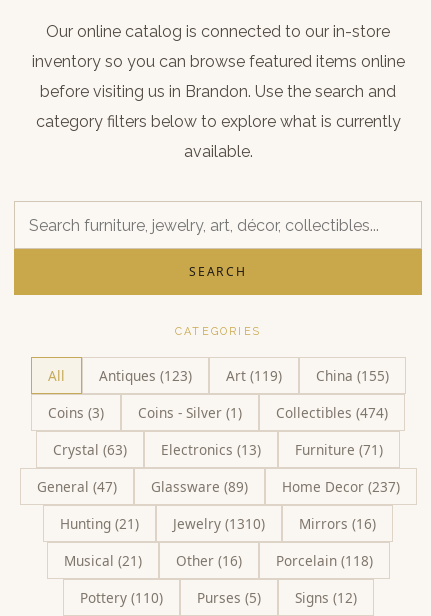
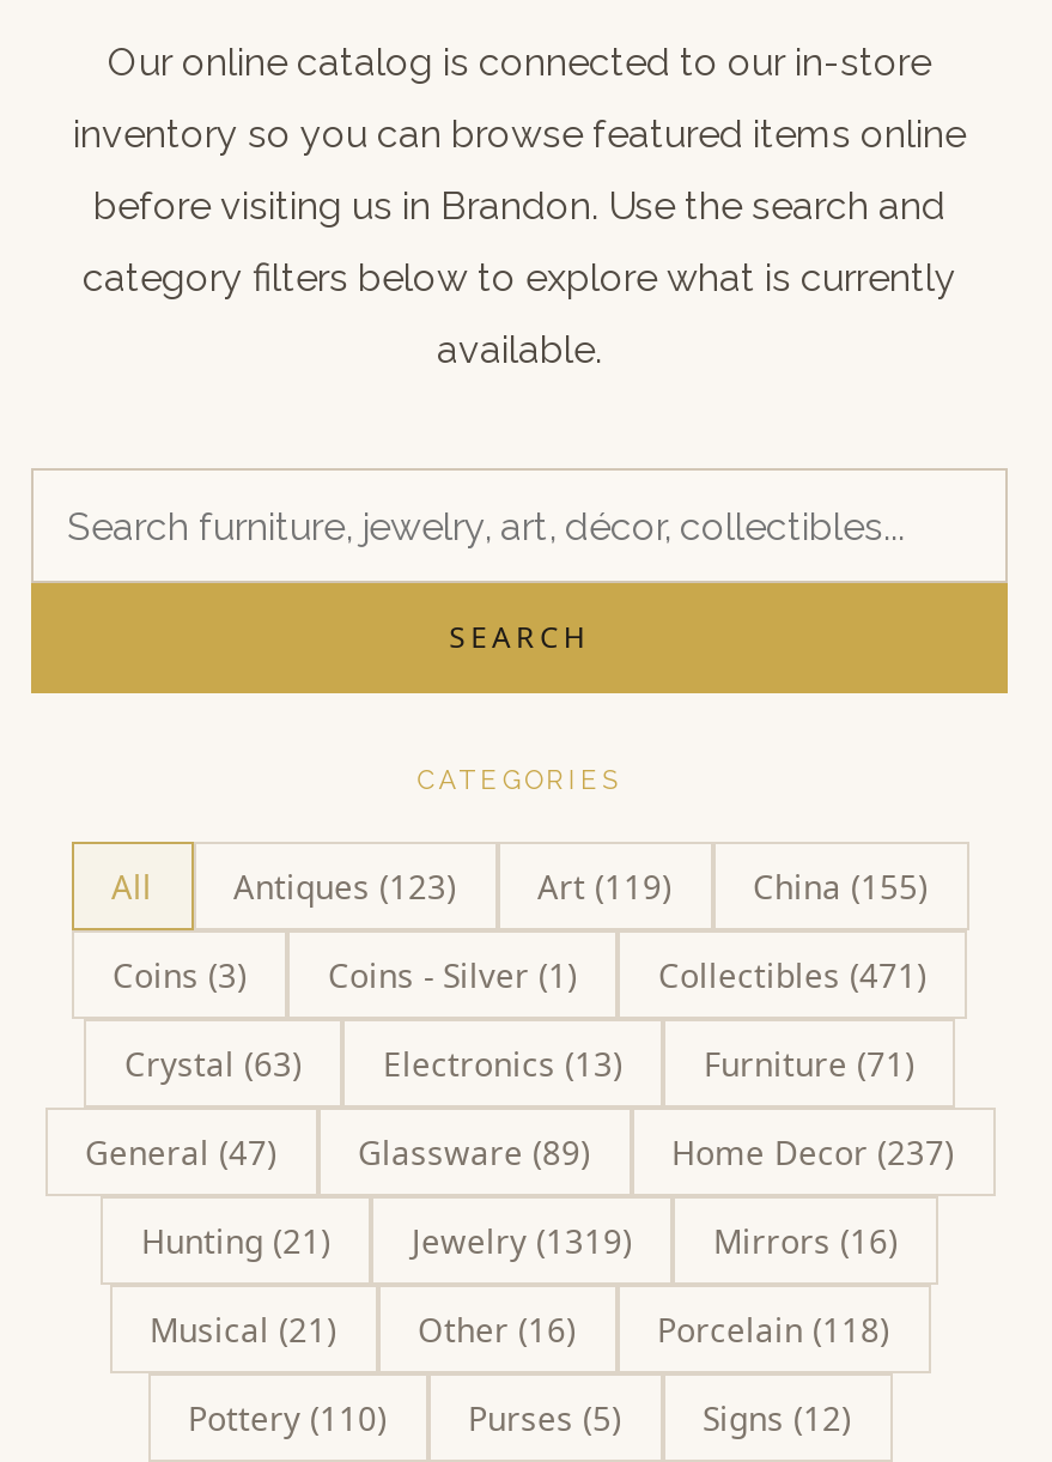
[276,403,388,422] Collectibles (474) -> [658,952,926,997] Collectibles (471)
[60,514,376,533] Hunting (21) Jewelry (1310) Mirrors (16) -> [141,1218,898,1263] Hunting (21) Jewelry (1319) Mirrors (16)

